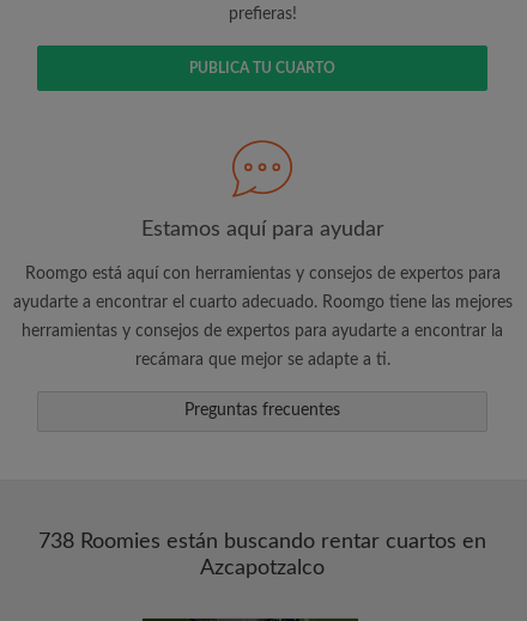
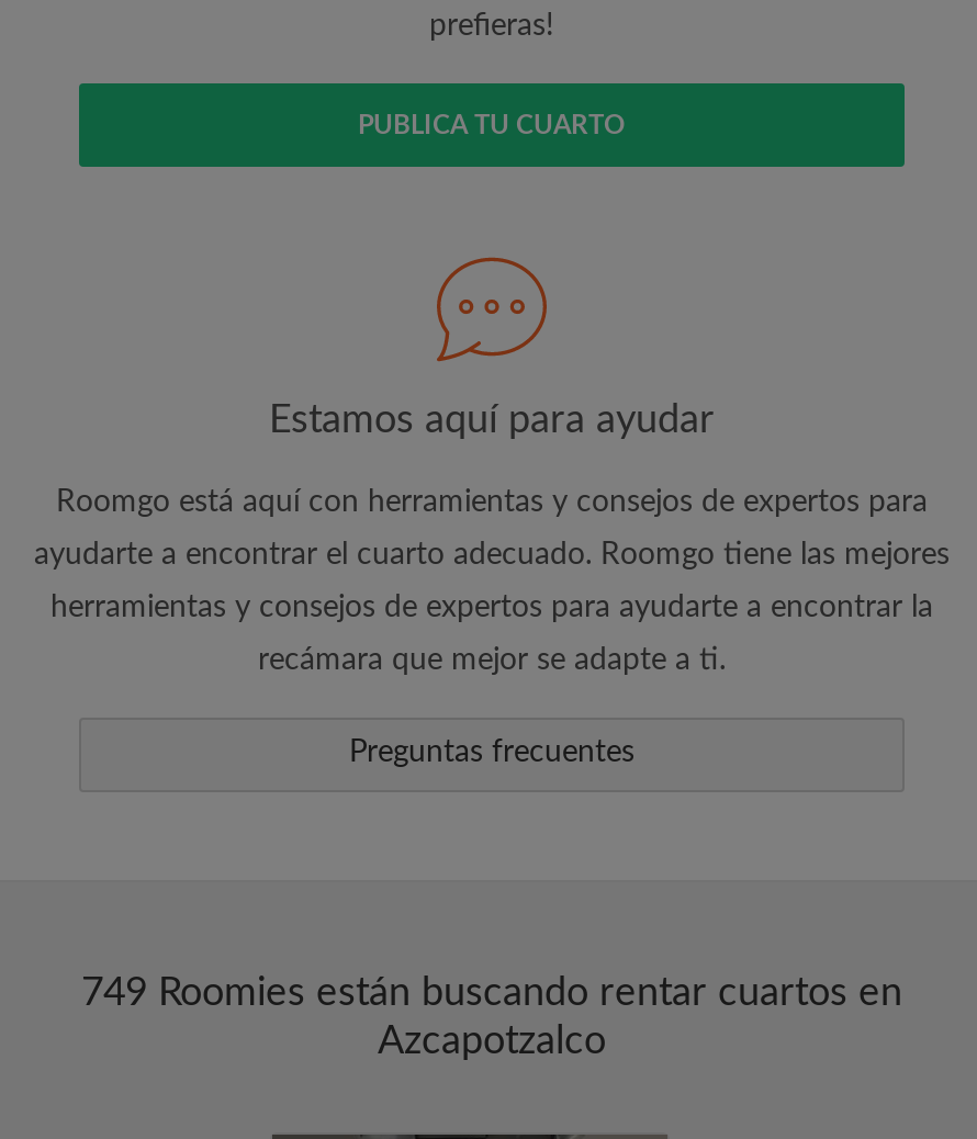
[38,531,486,553] 738 Roomies están buscando rentar cuartos en -> [81,974,902,1014] 749 Roomies están buscando rentar cuartos en

